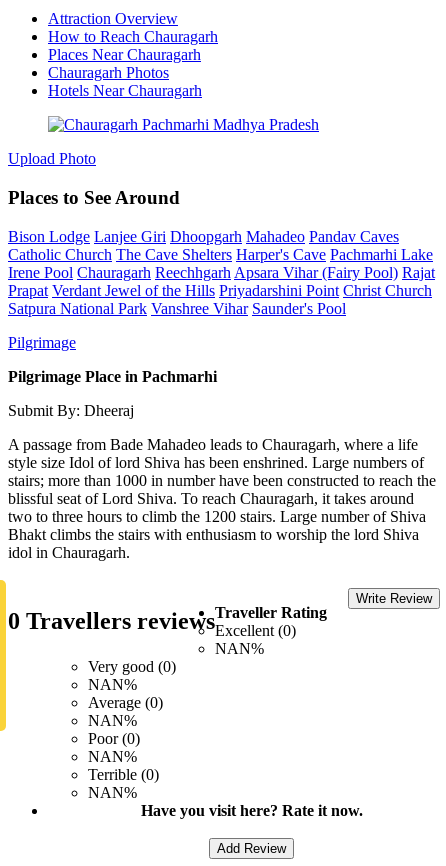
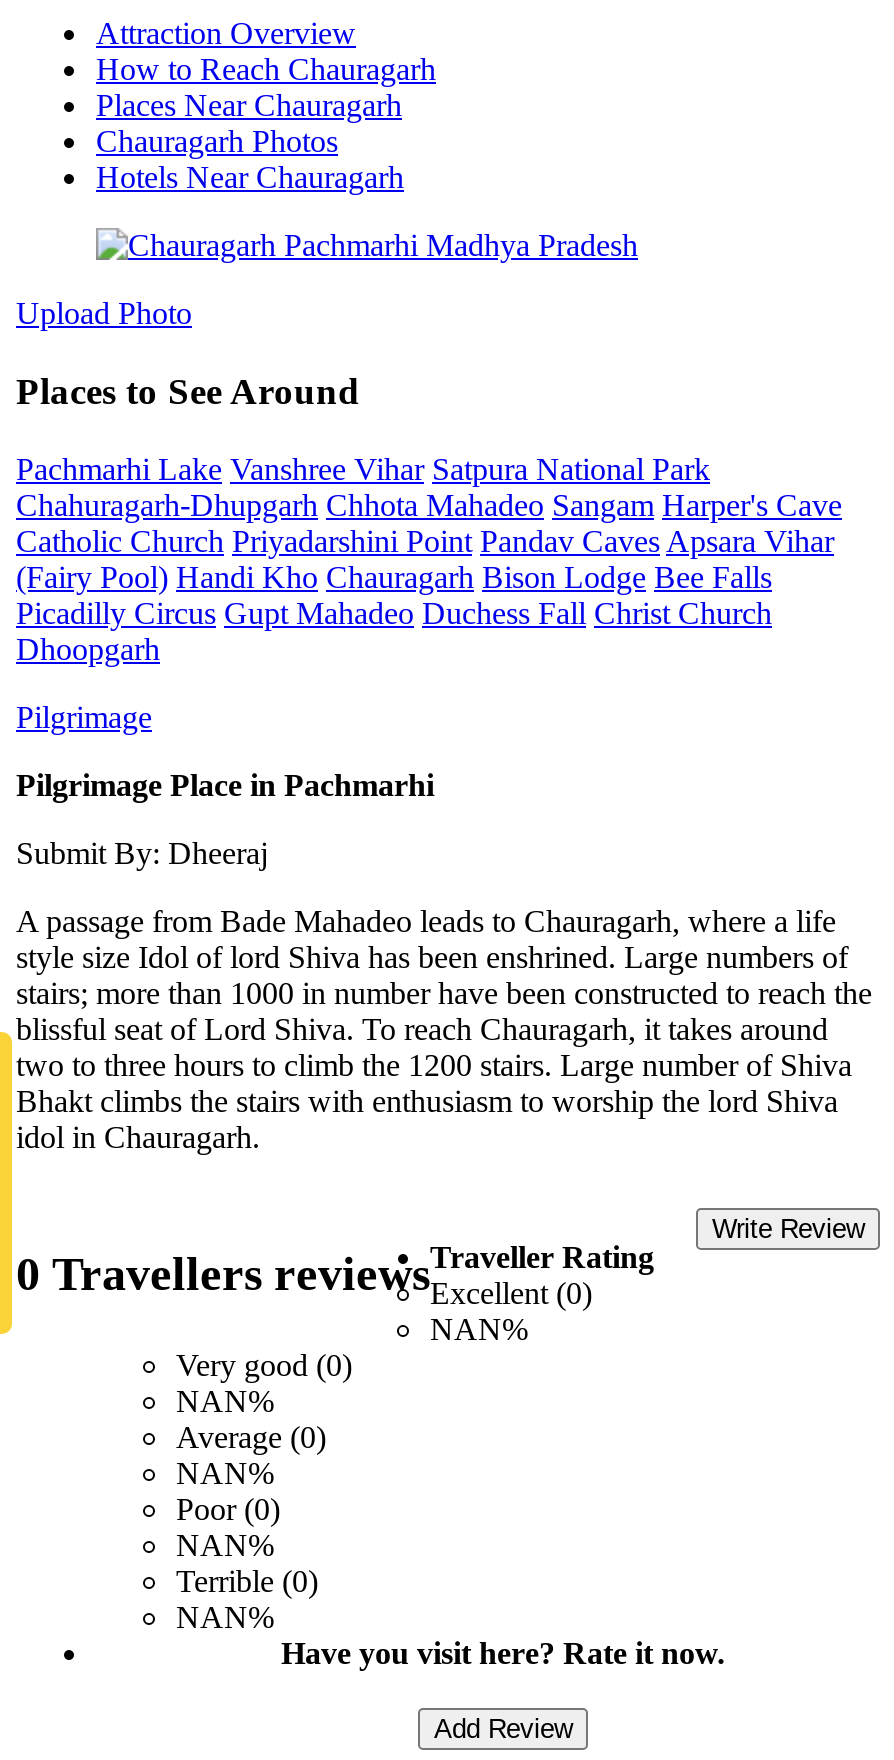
[8,228,435,317] Bison Lodge Lanjee Giri Dhoopgarh Mahadeo Pandav Caves | Catholic Church The Cave Shelters Harper's Cave Pachmarhi Lake | Irene Pool Chauragarh Reechhgarh Apsara Vihar (Fairy Pool) Rajat | Prapat Verdant Jewel of the Hills Priyadarshini Point Christ Church | Satpura National Park Vanshree Vihar Saunder's Pool -> [16,452,842,666] Pachmarhi Lake Vanshree Vihar Satpura National Park | Chahuragarh-Dhupgarh Chhota Mahadeo Sangam Harper's Cave | Catholic Church Priyadarshini Point Pandav Caves Apsara Vihar | (Fairy Pool) Handi Kho Chauragarh Bison Lodge Bee Falls | Picadilly Circus Gupt Mahadeo Duchess Fall Christ Church | Dhoopgarh

